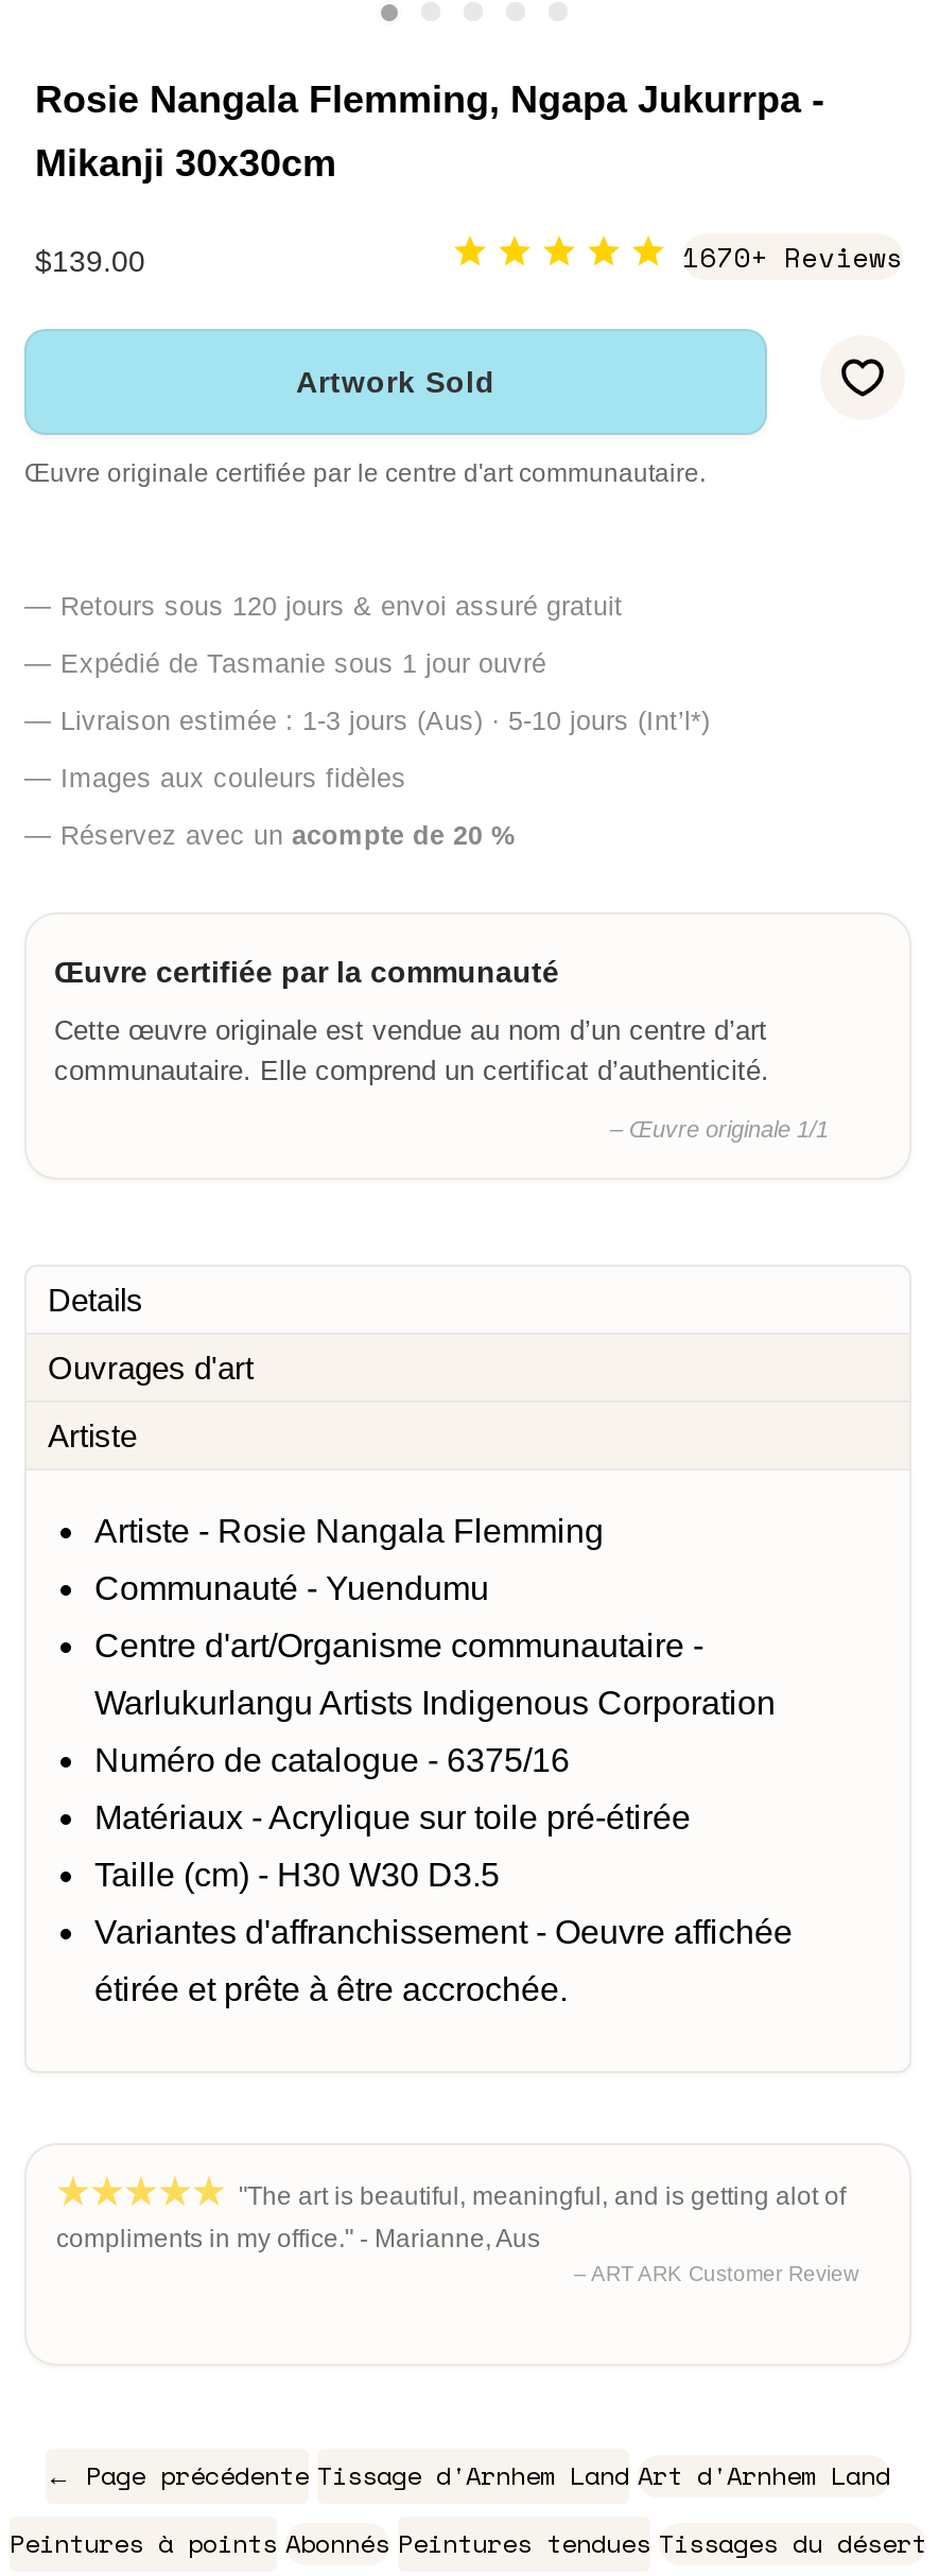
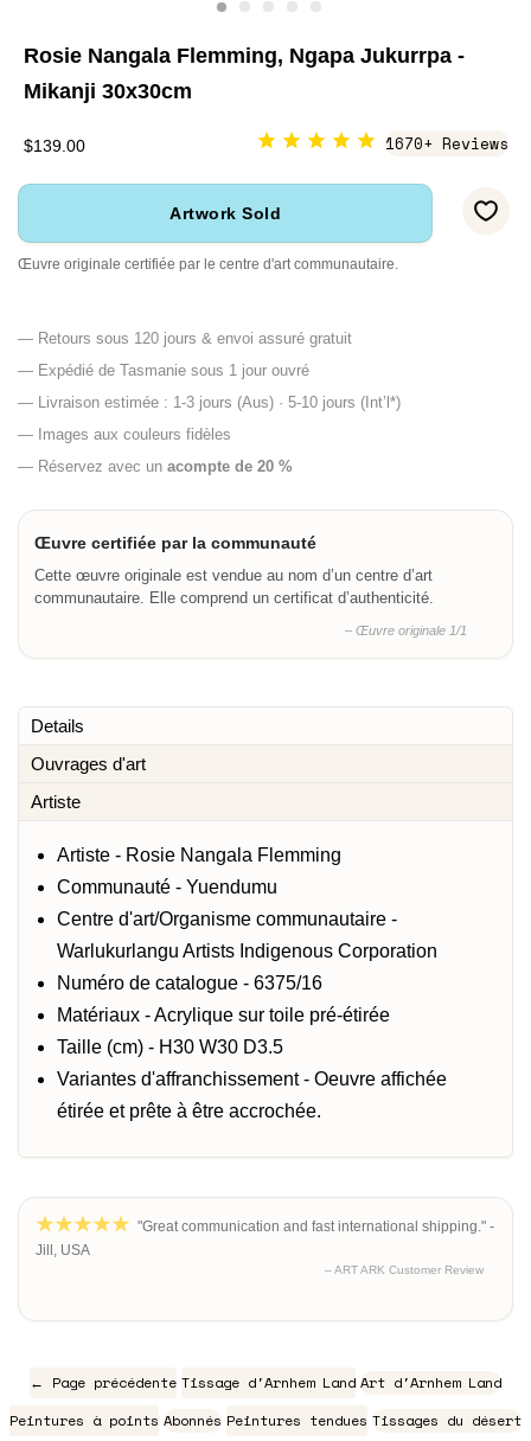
[56,2181,846,2253] "The art is beautiful, meaningful, and is getting alot of | compliments in my office." - Marianne, Aus -> [36,1218,494,1259] "Great communication and fast international shipping." - | Jill, USA

